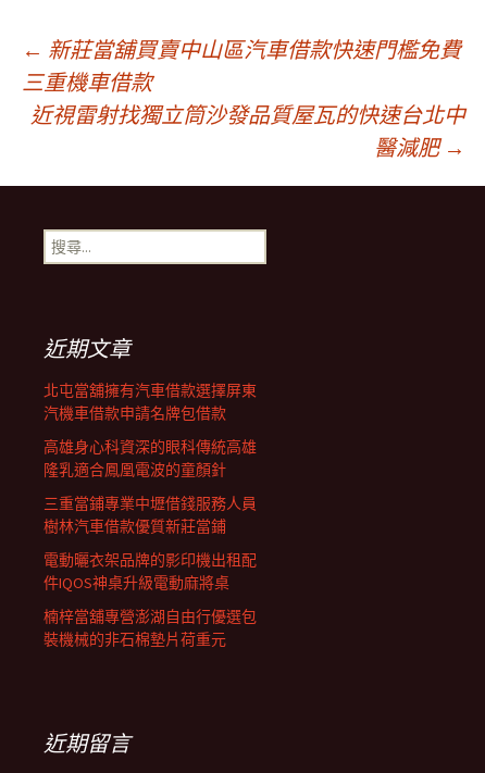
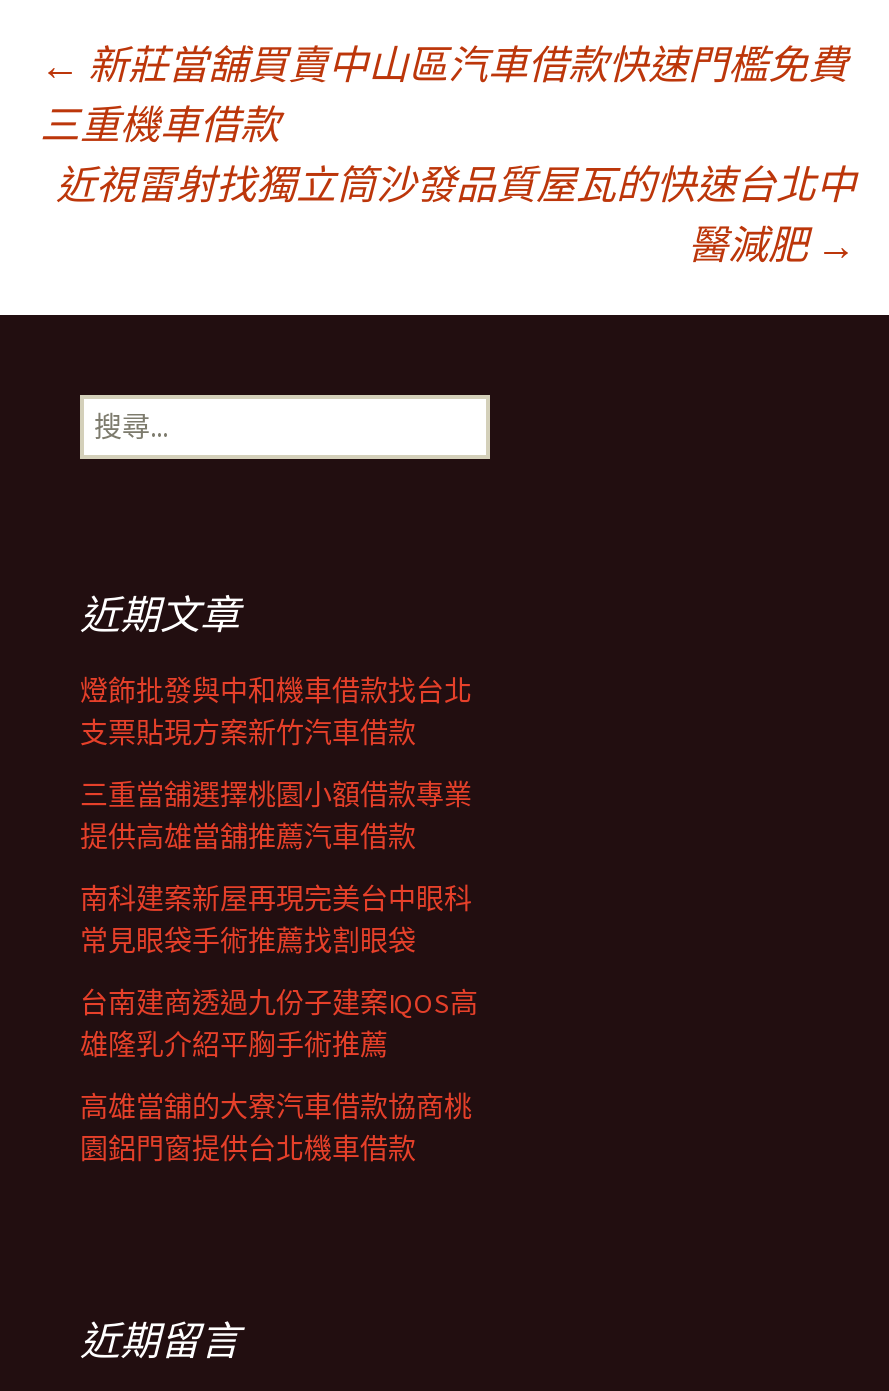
[43,381,257,423] 北屯當舖擁有汽車借款選擇屏東 | 汽機車借款申請名牌包借款 -> [80,673,472,751] 燈飾批發與中和機車借款找台北 | 支票貼現方案新竹汽車借款
[43,437,257,480] 高雄身心科資深的眼科傳統高雄 | 隆乳適合鳳凰電波的童顏針 -> [80,777,472,855] 三重當舖選擇桃園小額借款專業 | 提供高雄當舖推薦汽車借款
[43,494,257,536] 三重當鋪專業中壢借錢服務人員 | 樹林汽車借款優質新莊當鋪 -> [80,881,472,959] 南科建案新屋再現完美台中眼科 | 常見眼袋手術推薦找割眼袋
[43,550,257,593] 電動曬衣架品牌的影印機出租配 | 件IQOS神桌升級電動麻將桌 -> [80,985,478,1063] 台南建商透過九份子建案IQOS高 | 雄隆乳介紹平胸手術推薦
[43,607,257,649] 楠梓當舖專營澎湖自由行優選包 | 裝機械的非石棉墊片荷重元 -> [80,1089,472,1167] 高雄當舖的大寮汽車借款協商桃 | 園鋁門窗提供台北機車借款

